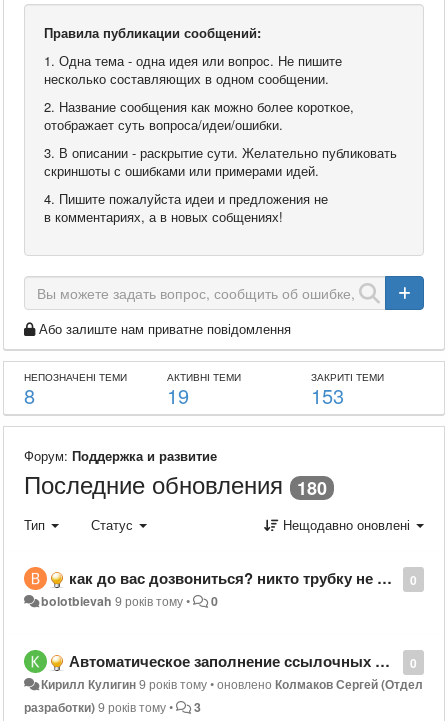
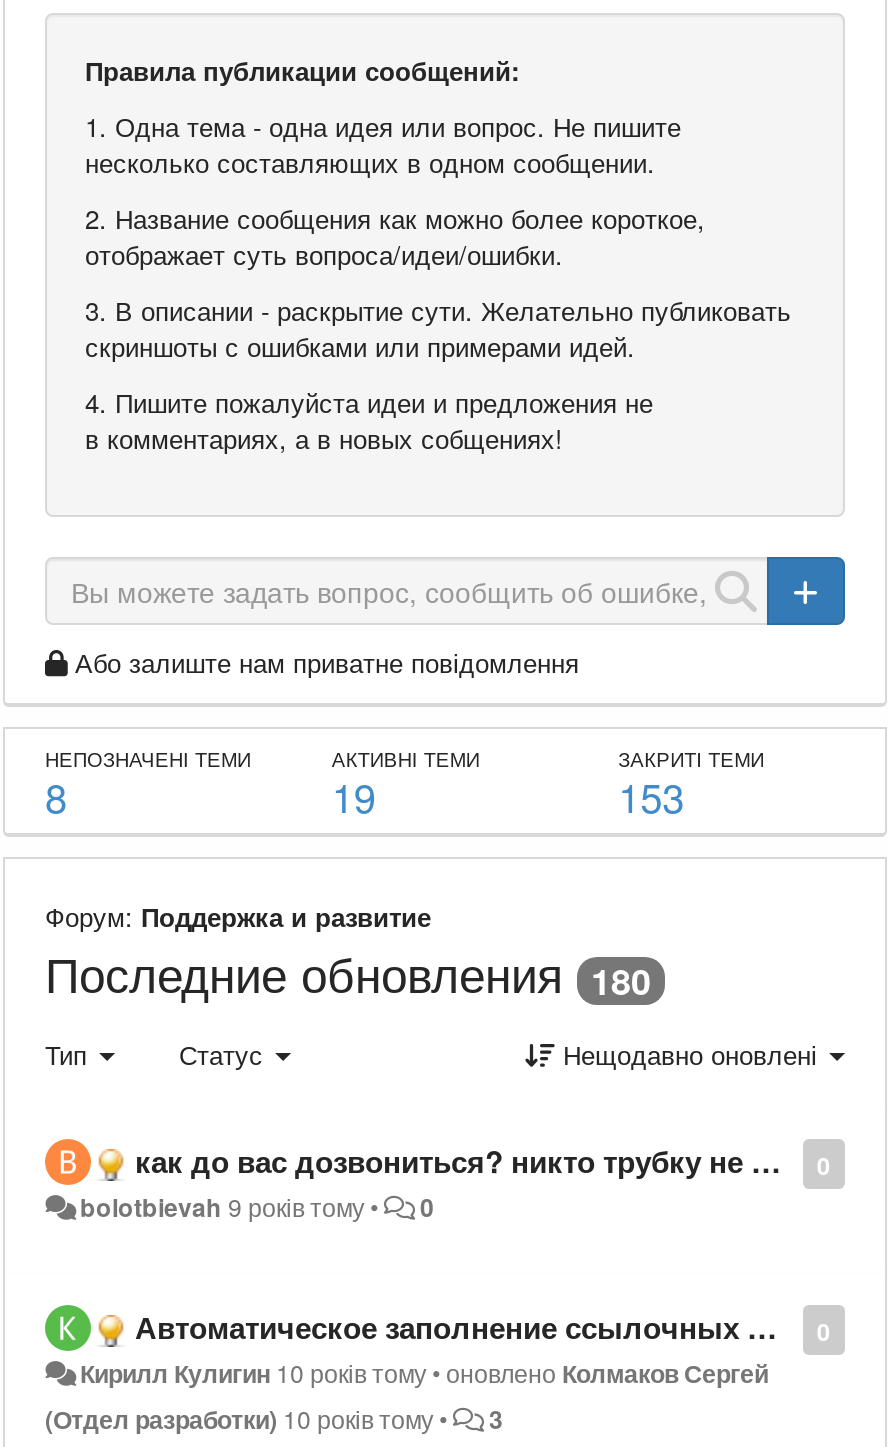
[24,675,423,716] Кирилл Кулигин 9 років тому • оновлено Колмаков Сергей (Отдел | разработки) 9 років тому • -> [45,1354,768,1436] Кирилл Кулигин 10 років тому • оновлено Колмаков Сергей | (Отдел разработки) 10 років тому •

